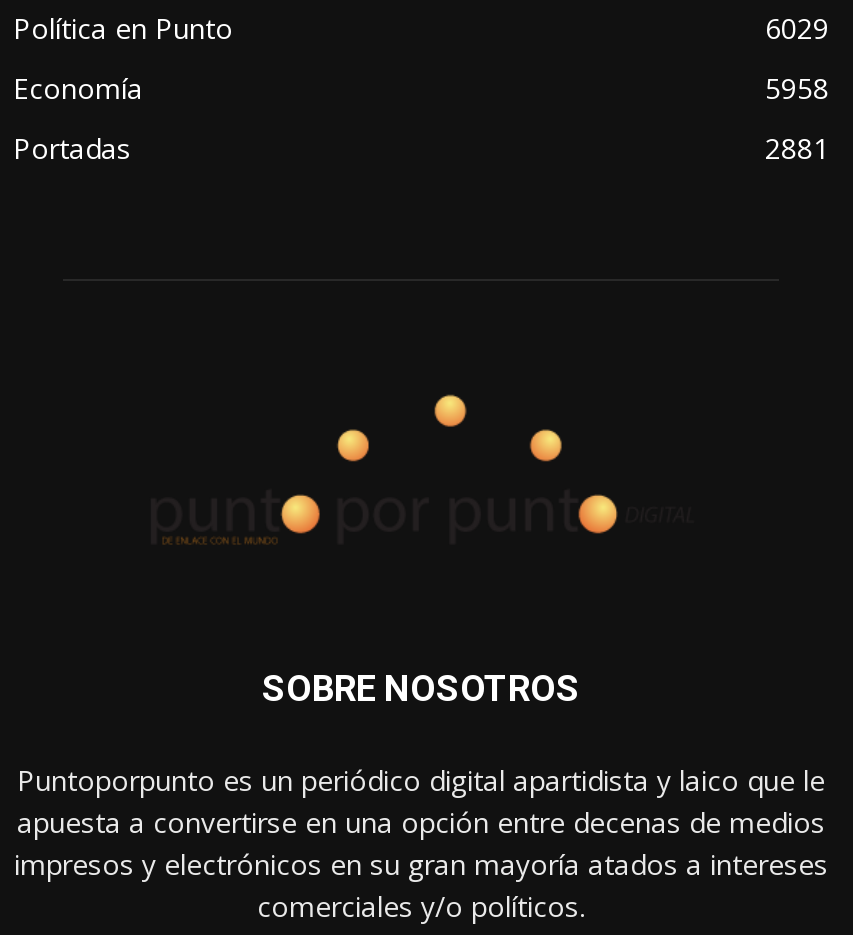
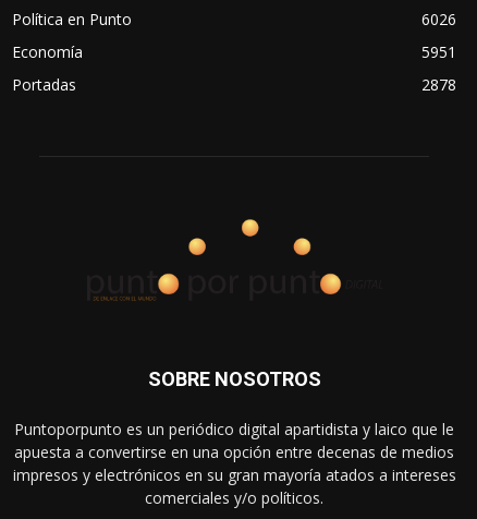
[765,9,829,47] 6029 -> [421,9,456,30] 6026
[765,69,829,107] 5958 -> [421,42,456,62] 5951
[765,129,829,167] 2881 -> [421,74,456,95] 2878

